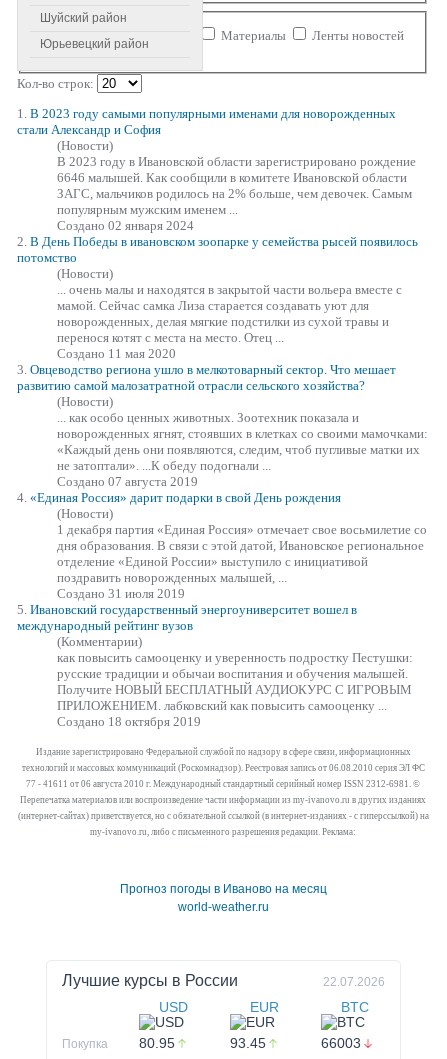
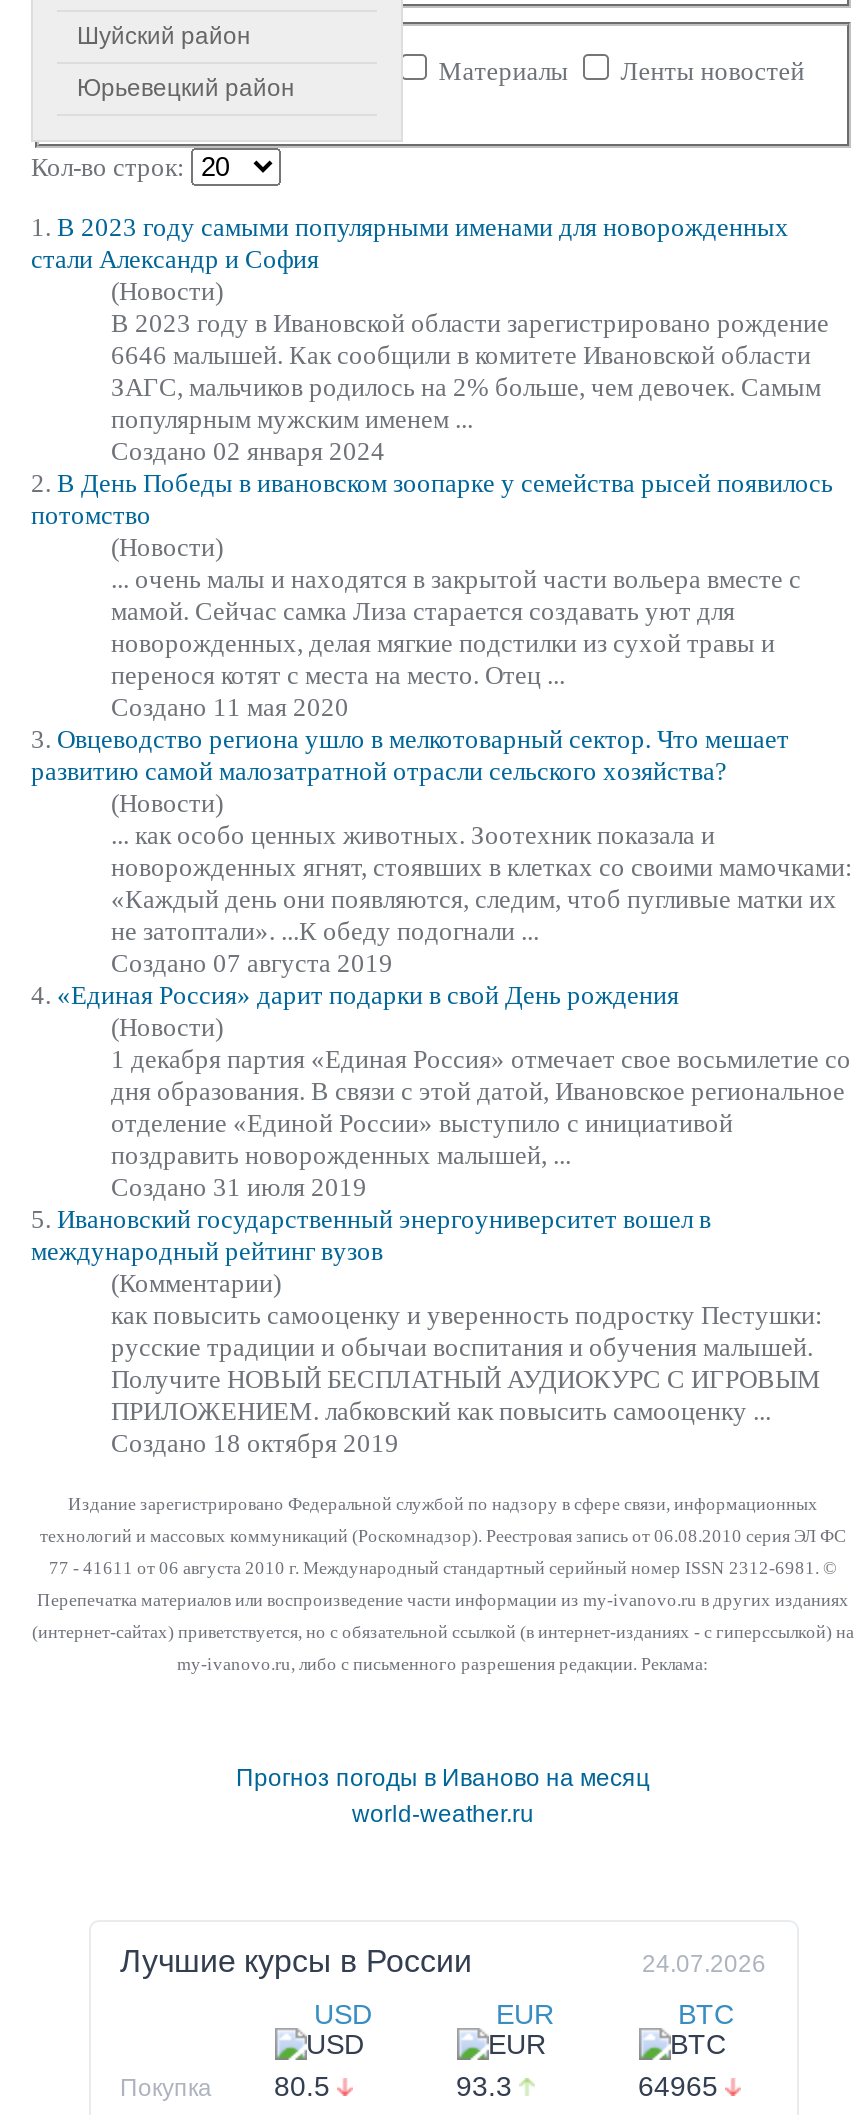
[322,975,384,989] 22.07.2026 -> [642,1951,766,1979] 24.07.2026
[138,1035,174,1051] 80.95 -> [274,2071,330,2103] 80.5
[229,1035,265,1051] 93.45 -> [456,2071,512,2103] 93.3
[320,1035,360,1051] 66003 -> [638,2071,718,2103] 64965

